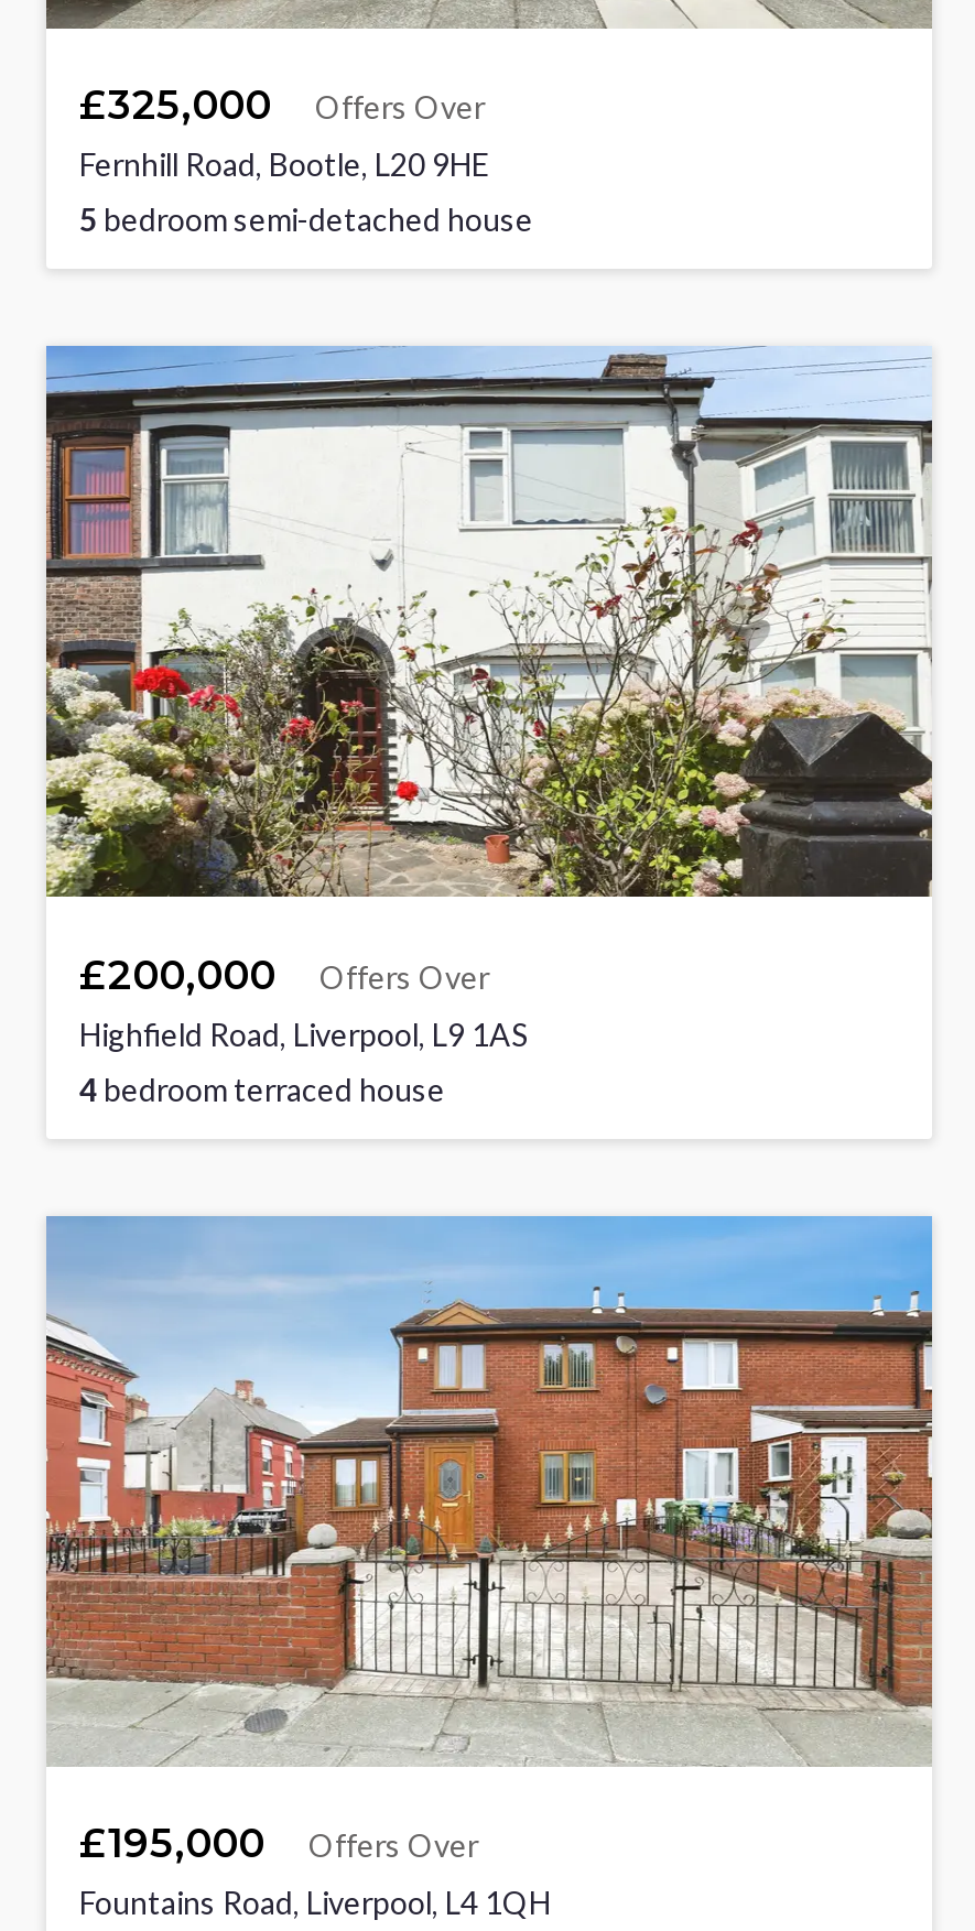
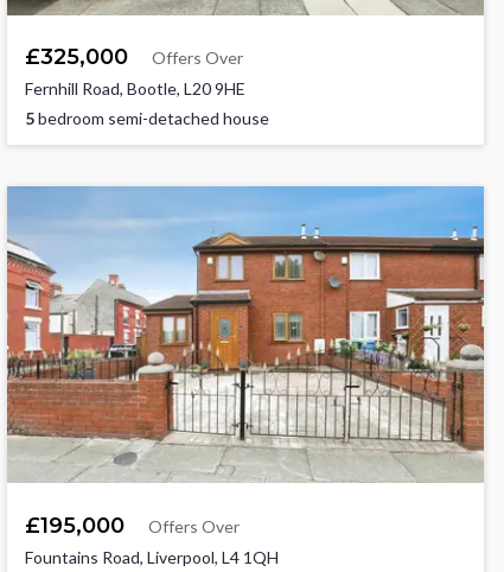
[46,348,932,1107] [image] | £200,000 | Offers Over | Highfield Road, Liverpool, L9 1AS | 4 bedroom terraced house -> none

